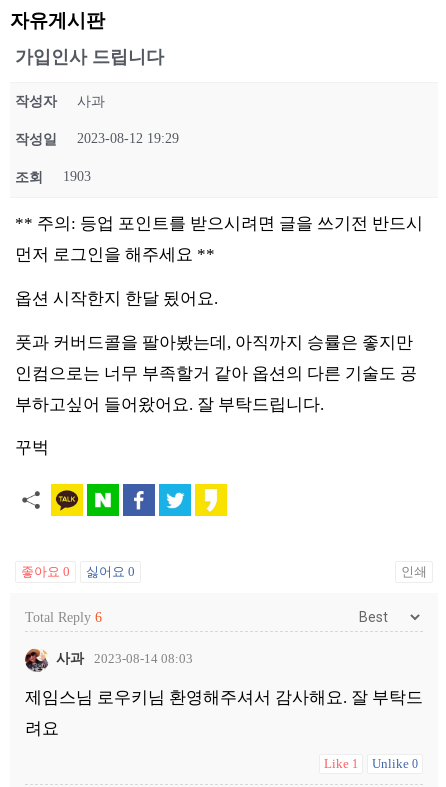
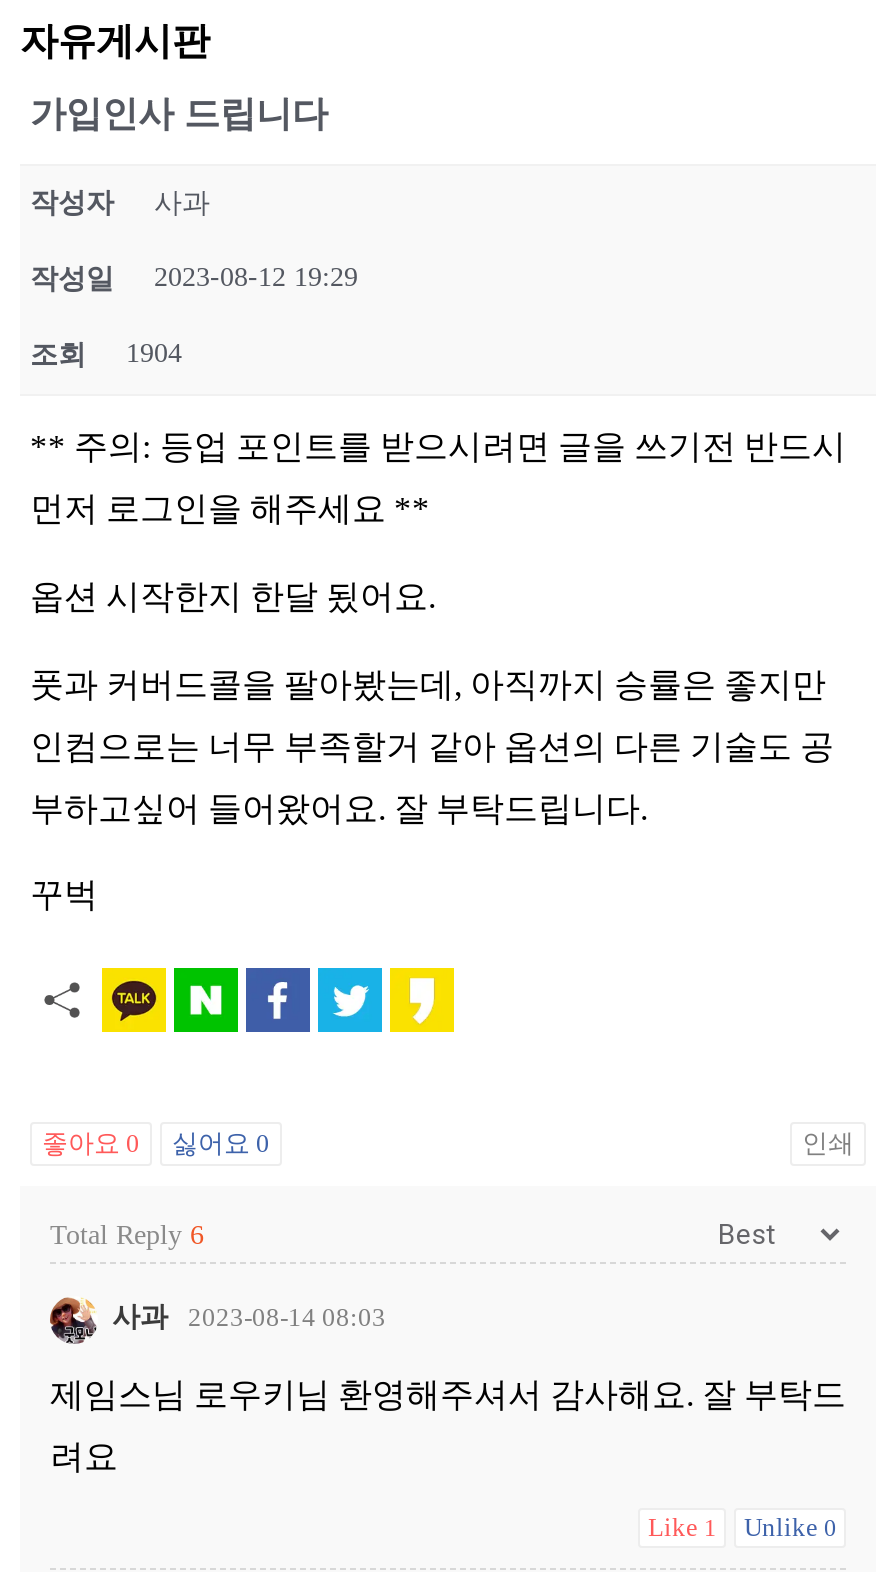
[63,169,91,184] 1903 -> [126,338,182,368] 1904

